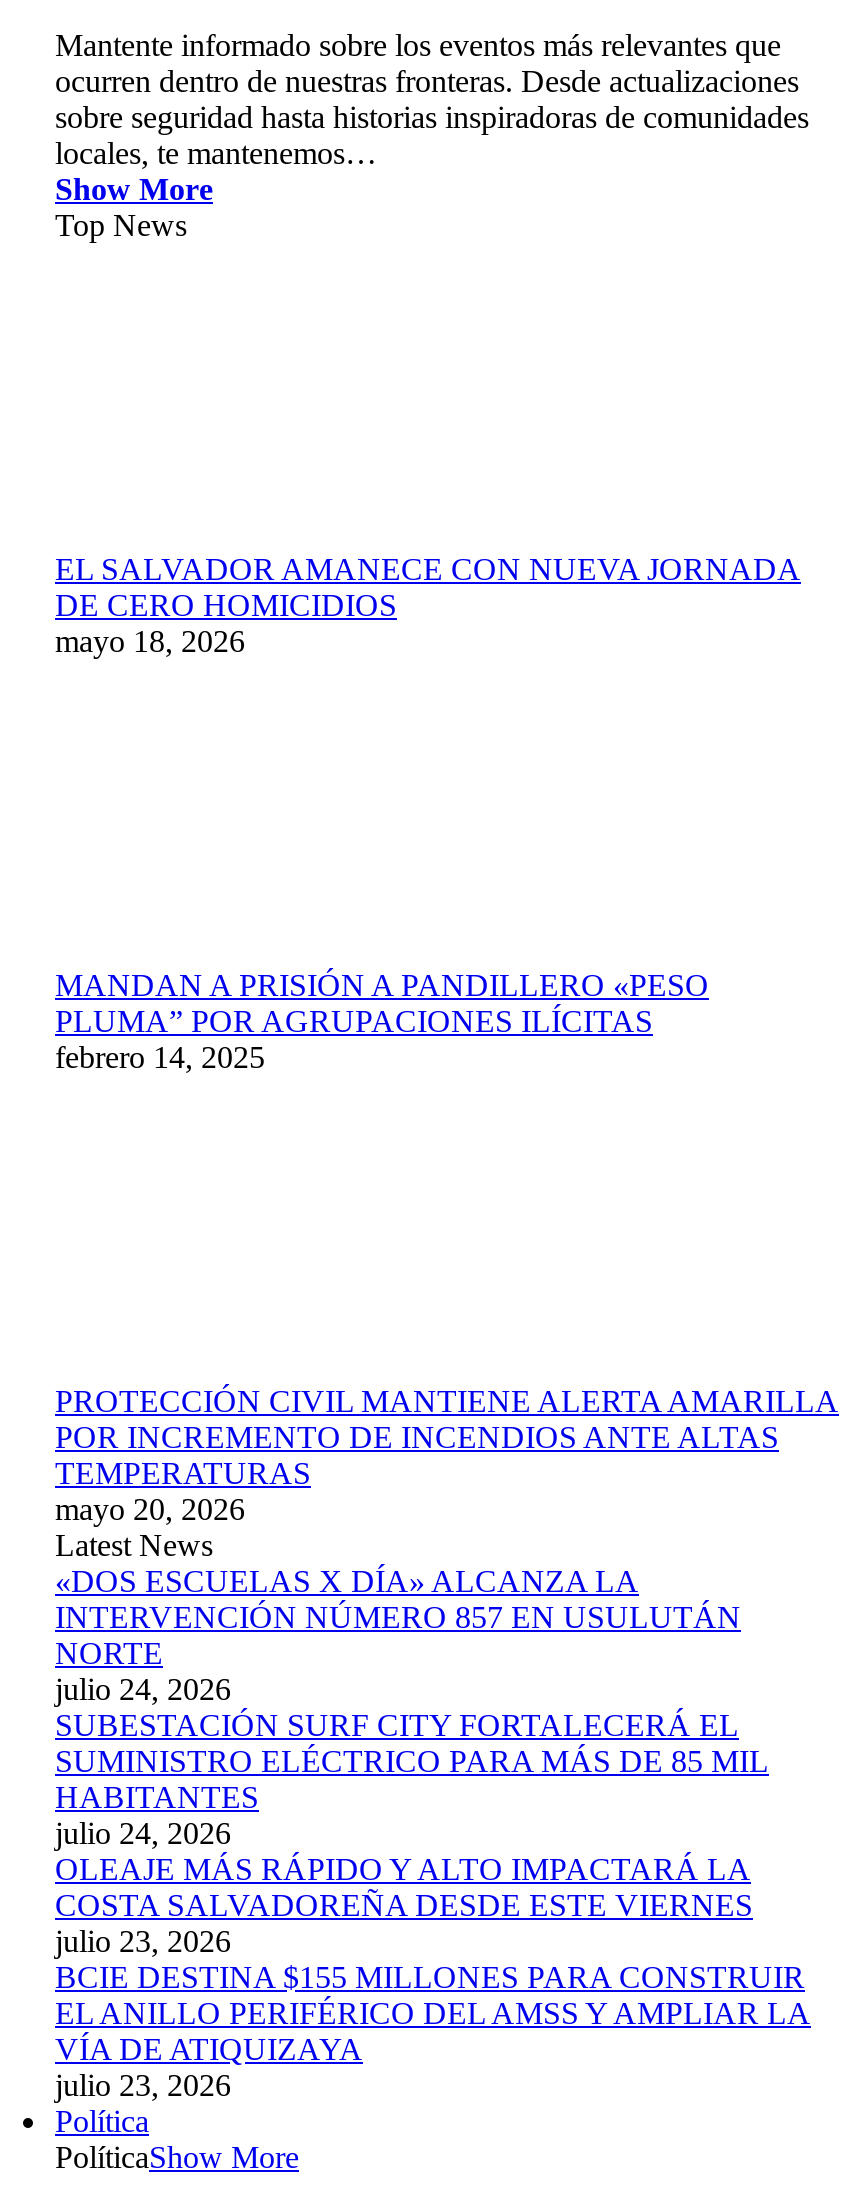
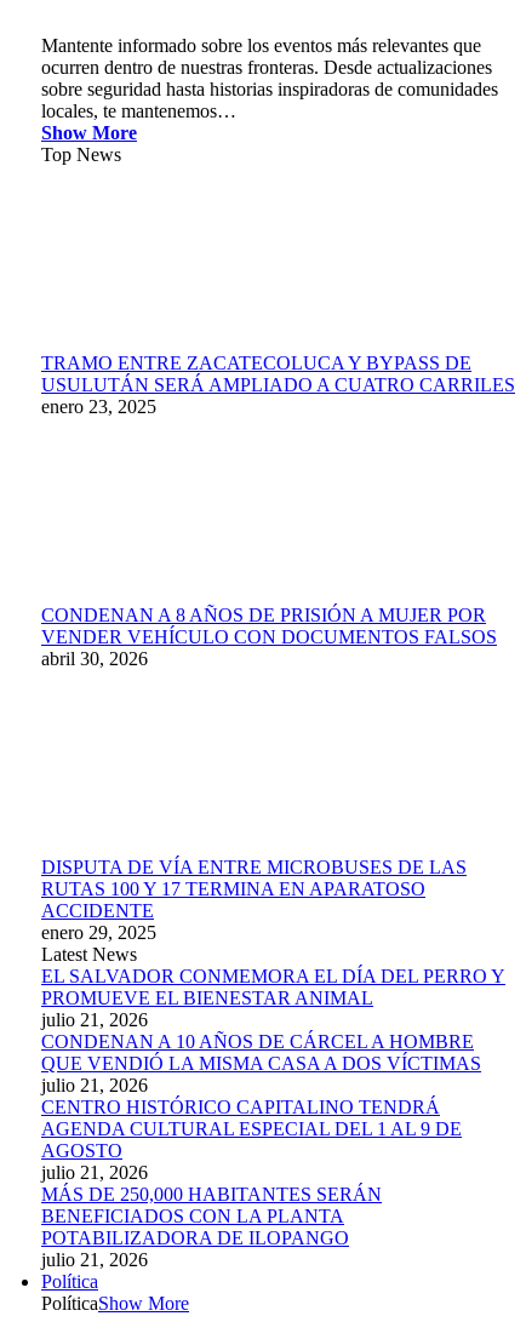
[55,552,801,658] EL SALVADOR AMANECE CON NUEVA JORNADA | DE CERO HOMICIDIOS | mayo 18, 2026 -> [41,353,515,417] TRAMO ENTRE ZACATECOLUCA Y BYPASS DE | USULUTÁN SERÁ AMPLIADO A CUATRO CARRILES | enero 23, 2025
[55,968,709,1074] MANDAN A PRISIÓN A PANDILLERO «PESO | PLUMA” POR AGRUPACIONES ILÍCITAS | febrero 14, 2025 -> [41,605,497,669] CONDENAN A 8 AÑOS DE PRISIÓN A MUJER POR | VENDER VEHÍCULO CON DOCUMENTOS FALSOS | abril 30, 2026
[55,1384,839,1526] PROTECCIÓN CIVIL MANTIENE ALERTA AMARILLA | POR INCREMENTO DE INCENDIOS ANTE ALTAS | TEMPERATURAS | mayo 20, 2026 -> [41,857,467,943] DISPUTA DE VÍA ENTRE MICROBUSES DE LAS | RUTAS 100 Y 17 TERMINA EN APARATOSO | ACCIDENTE | enero 29, 2025
[55,1564,811,2102] «DOS ESCUELAS X DÍA» ALCANZA LA | INTERVENCIÓN NÚMERO 857 EN USULUTÁN | NORTE | julio 24, 2026 | SUBESTACIÓN SURF CITY FORTALECERÁ EL | SUMINISTRO ELÉCTRICO PARA MÁS DE 85 MIL | HABITANTES | julio 24, 2026 | OLEAJE MÁS RÁPIDO Y ALTO IMPACTARÁ LA | COSTA SALVADOREÑA DESDE ESTE VIERNES | julio 23, 2026 | BCIE DESTINA $155 MILLONES PARA CONSTRUIR | EL ANILLO PERIFÉRICO DEL AMSS Y AMPLIAR LA | VÍA DE ATIQUIZAYA | julio 23, 2026 -> [41,966,505,1270] EL SALVADOR CONMEMORA EL DÍA DEL PERRO Y | PROMUEVE EL BIENESTAR ANIMAL | julio 21, 2026 | CONDENAN A 10 AÑOS DE CÁRCEL A HOMBRE | QUE VENDIÓ LA MISMA CASA A DOS VÍCTIMAS | julio 21, 2026 | CENTRO HISTÓRICO CAPITALINO TENDRÁ | AGENDA CULTURAL ESPECIAL DEL 1 AL 9 DE | AGOSTO | julio 21, 2026 | MÁS DE 250,000 HABITANTES SERÁN | BENEFICIADOS CON LA PLANTA | POTABILIZADORA DE ILOPANGO | julio 21, 2026

